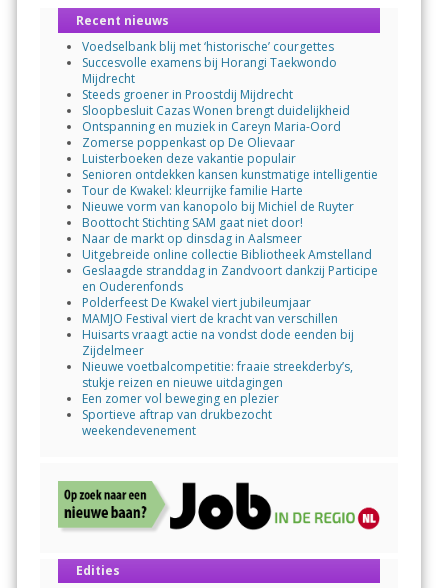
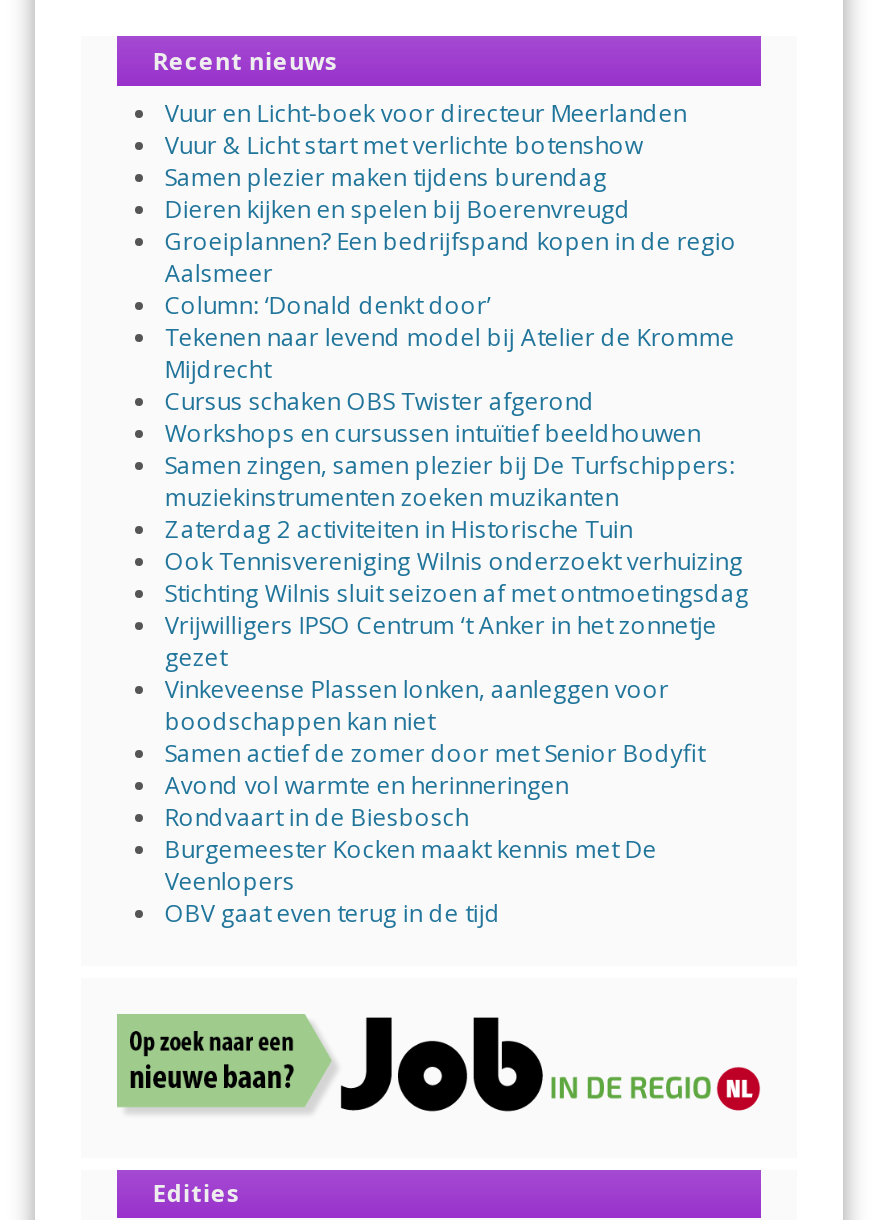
[82,38,337,71] Voedselbank blij met ‘historische’ courgettes | Succesvolle examens bij Horangi Taekwondo -> [165,96,737,354] Vuur en Licht-boek voor directeur Meerlanden | Vuur & Licht start met verlichte botenshow | Samen plezier maken tijdens burendag | Dieren kijken en spelen bij Boerenvreugd | Groeiplannen? Een bedrijfspand kopen in de regio | Aalsmeer | Column: ‘Donald denkt door’ | Tekenen naar levend model bij Atelier de Kromme
moved [82,70,135,87] -> [165,352,271,386]: Mijdrecht
[82,86,378,439] Steeds groener in Proostdij Mijdrecht | Sloopbesluit Cazas Wonen brengt duidelijkheid | Ontspanning en muziek in Careyn Maria-Oord | Zomerse poppenkast op De Olievaar | Luisterboeken deze vakantie populair | Senioren ontdekken kansen kunstmatige intelligentie | Tour de Kwakel: kleurrijke familie Harte | Nieuwe vorm van kanopolo bij Michiel de Ruyter | Boottocht Stichting SAM gaat niet door! | Naar de markt op dinsdag in Aalsmeer | Uitgebreide online collectie Bibliotheek Amstelland | Geslaagde stranddag in Zandvoort dankzij Participe | en Ouderenfonds | Polderfeest De Kwakel viert jubileumjaar | MAMJO Festival viert de kracht van verschillen | Huisarts vraagt actie na vondst dode eenden bij | Zijdelmeer | Nieuwe voetbalcompetitie: fraaie streekderby’s, | stukje reizen en nieuwe uitdagingen | Een zomer vol beweging en plezier | Sportieve aftrap van drukbezocht | weekendevenement -> [165,384,749,930] Cursus schaken OBS Twister afgerond | Workshops en cursussen intuïtief beeldhouwen | Samen zingen, samen plezier bij De Turfschippers: | muziekinstrumenten zoeken muzikanten | Zaterdag 2 activiteiten in Historische Tuin | Ook Tennisvereniging Wilnis onderzoekt verhuizing | Stichting Wilnis sluit seizoen af met ontmoetingsdag | Vrijwilligers IPSO Centrum ‘t Anker in het zonnetje | gezet | Vinkeveense Plassen lonken, aanleggen voor | boodschappen kan niet | Samen actief de zomer door met Senior Bodyfit | Avond vol warmte en herinneringen | Rondvaart in de Biesbosch | Burgemeester Kocken maakt kennis met De | Veenlopers | OBV gaat even terug in de tijd

